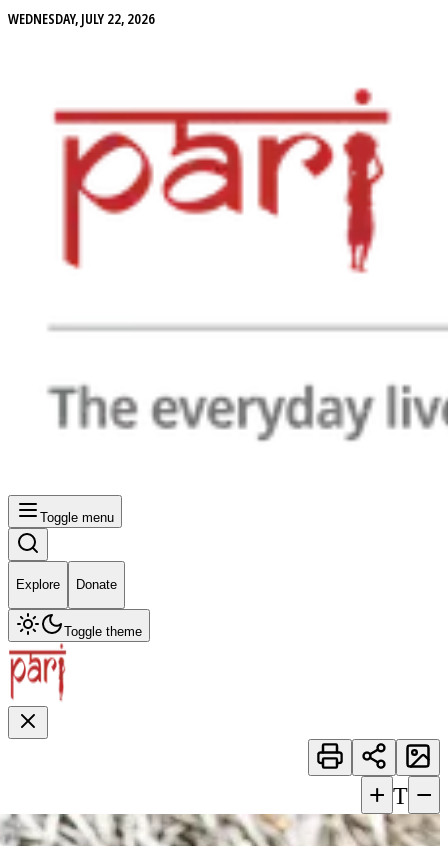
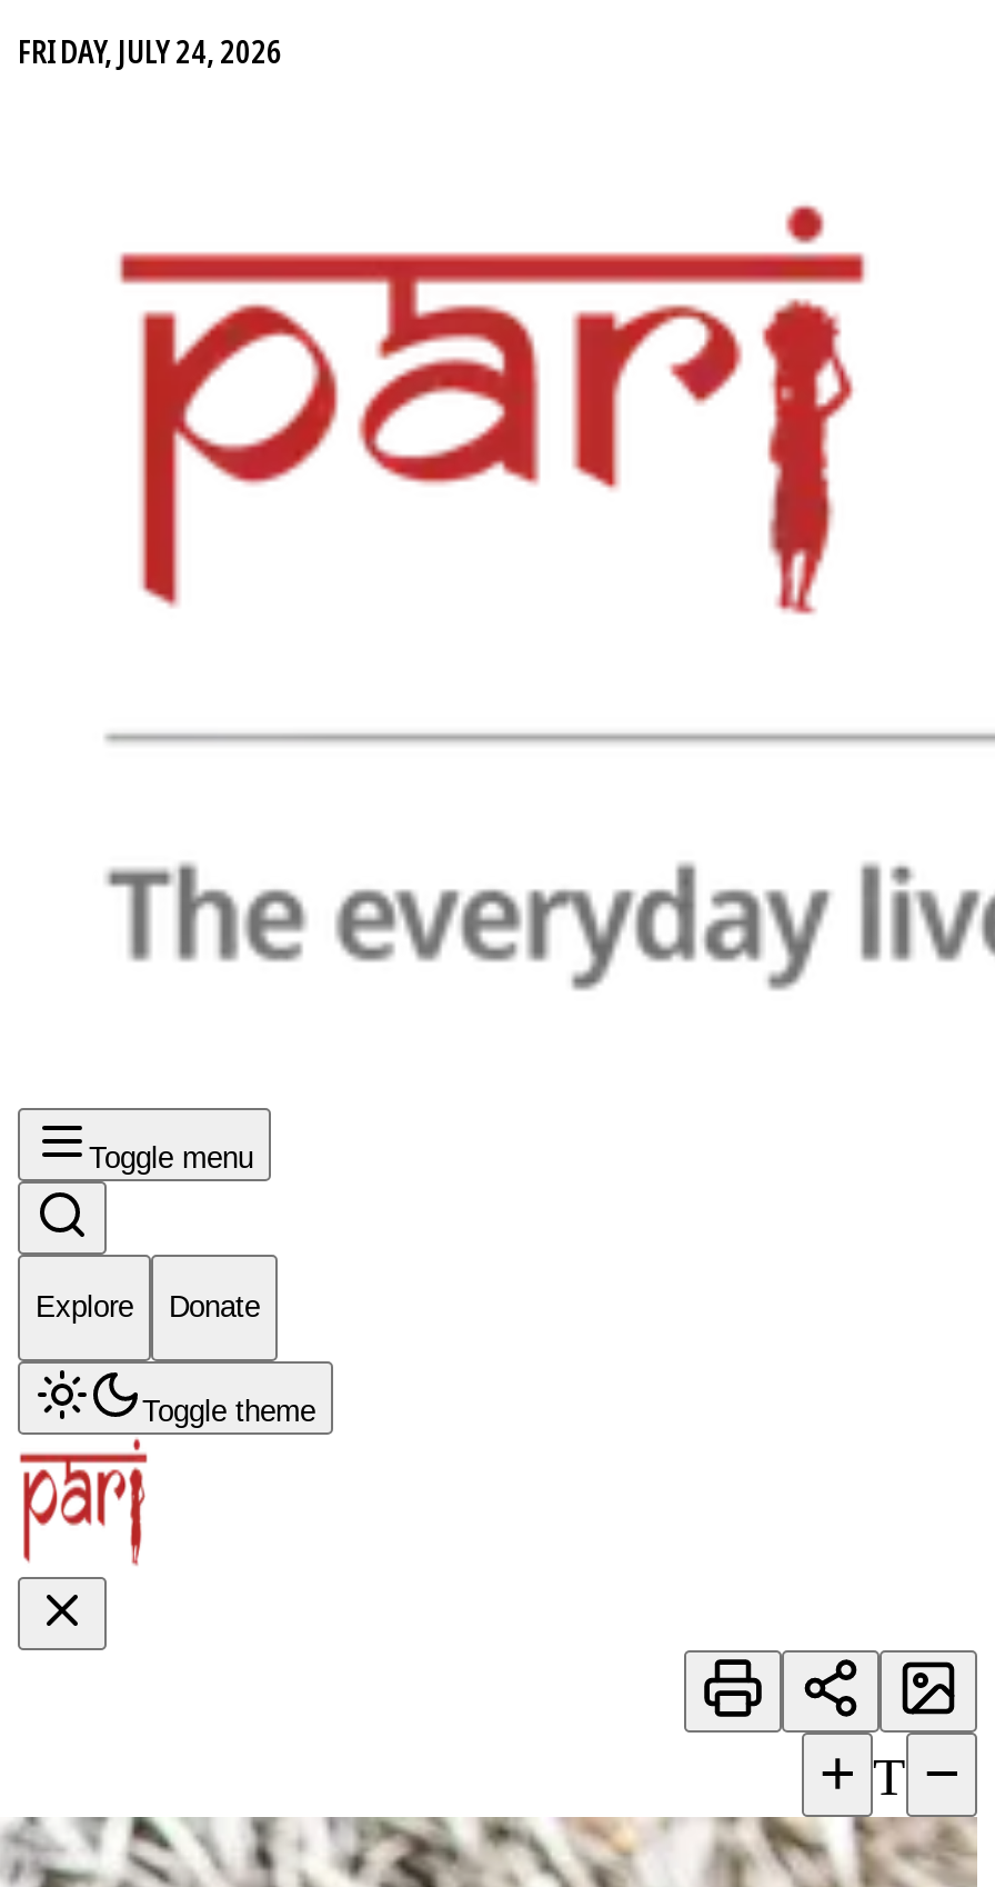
[8,9,155,28] WEDNESDAY, JULY 22, 2026 -> [18,30,282,72] FRIDAY, JULY 24, 2026

